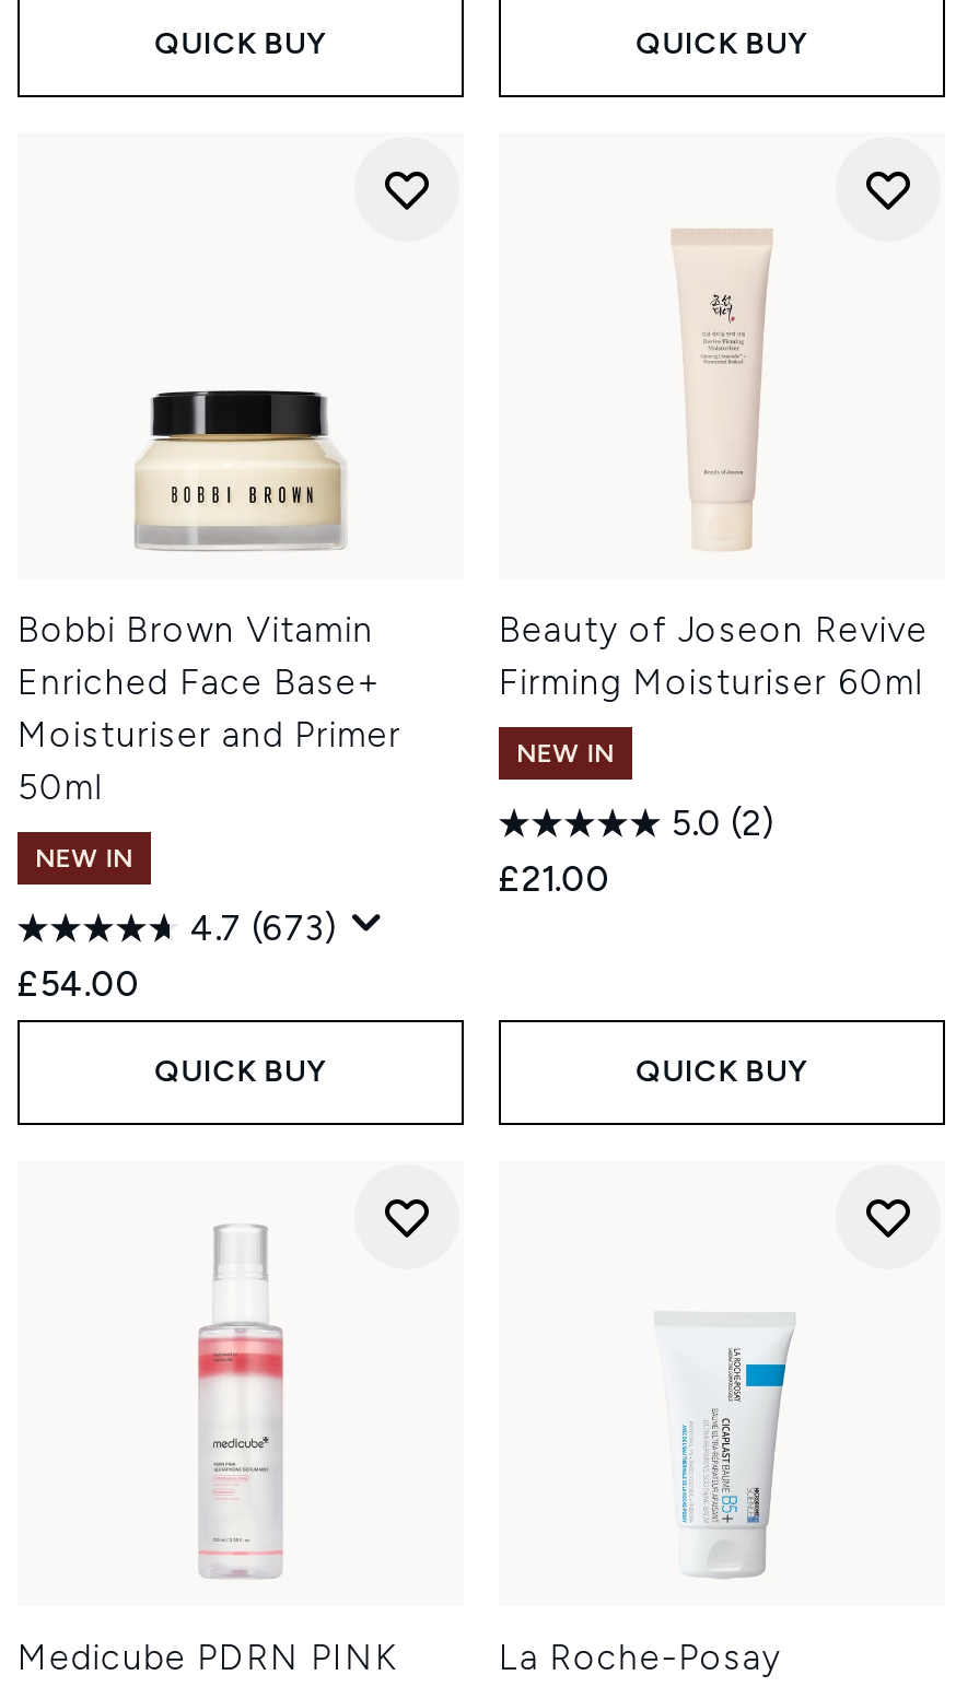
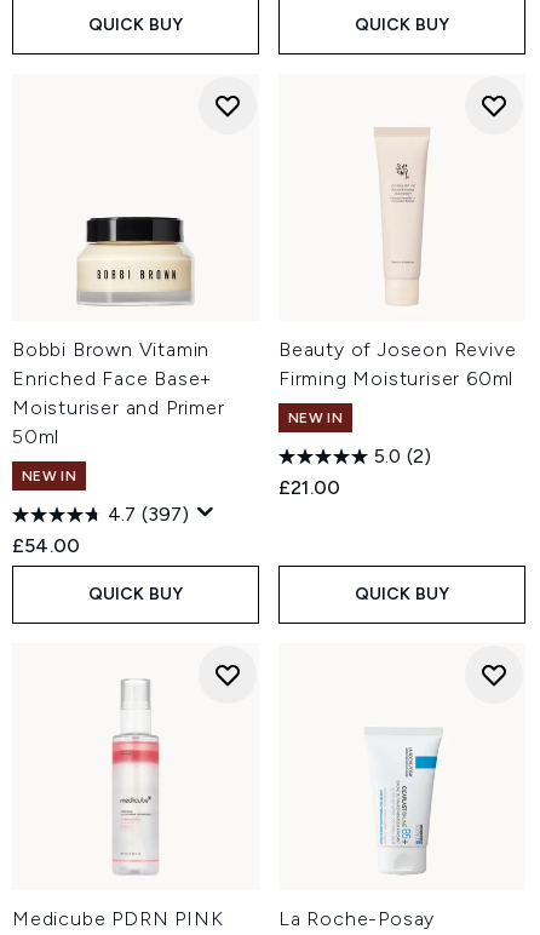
[190,906,337,948] 4.7 (673) -> [108,503,189,526] 4.7 (397)

